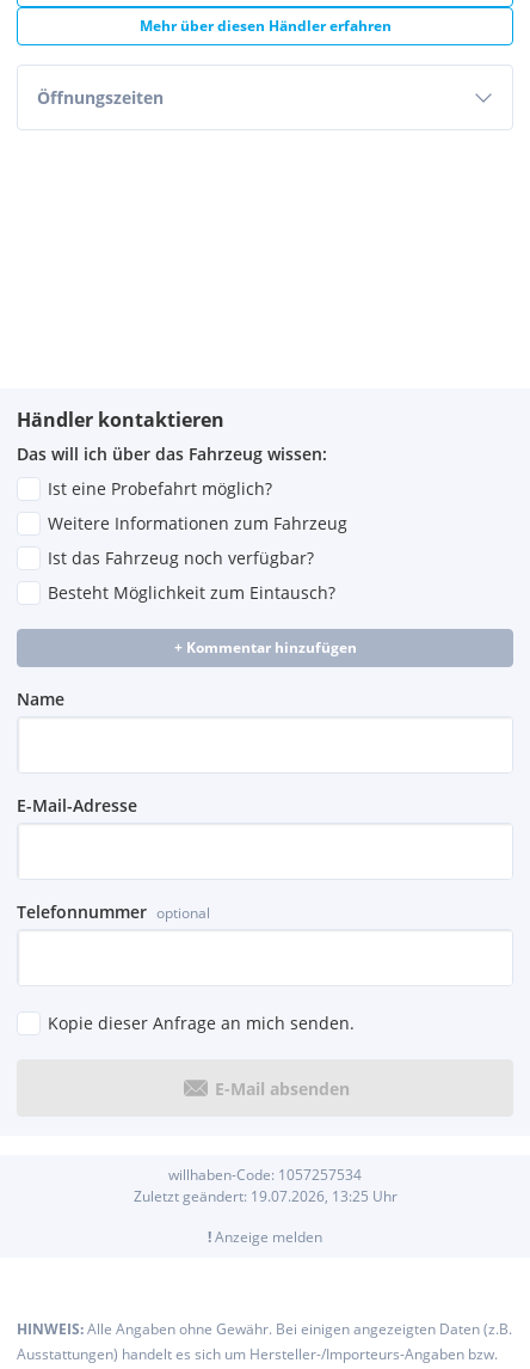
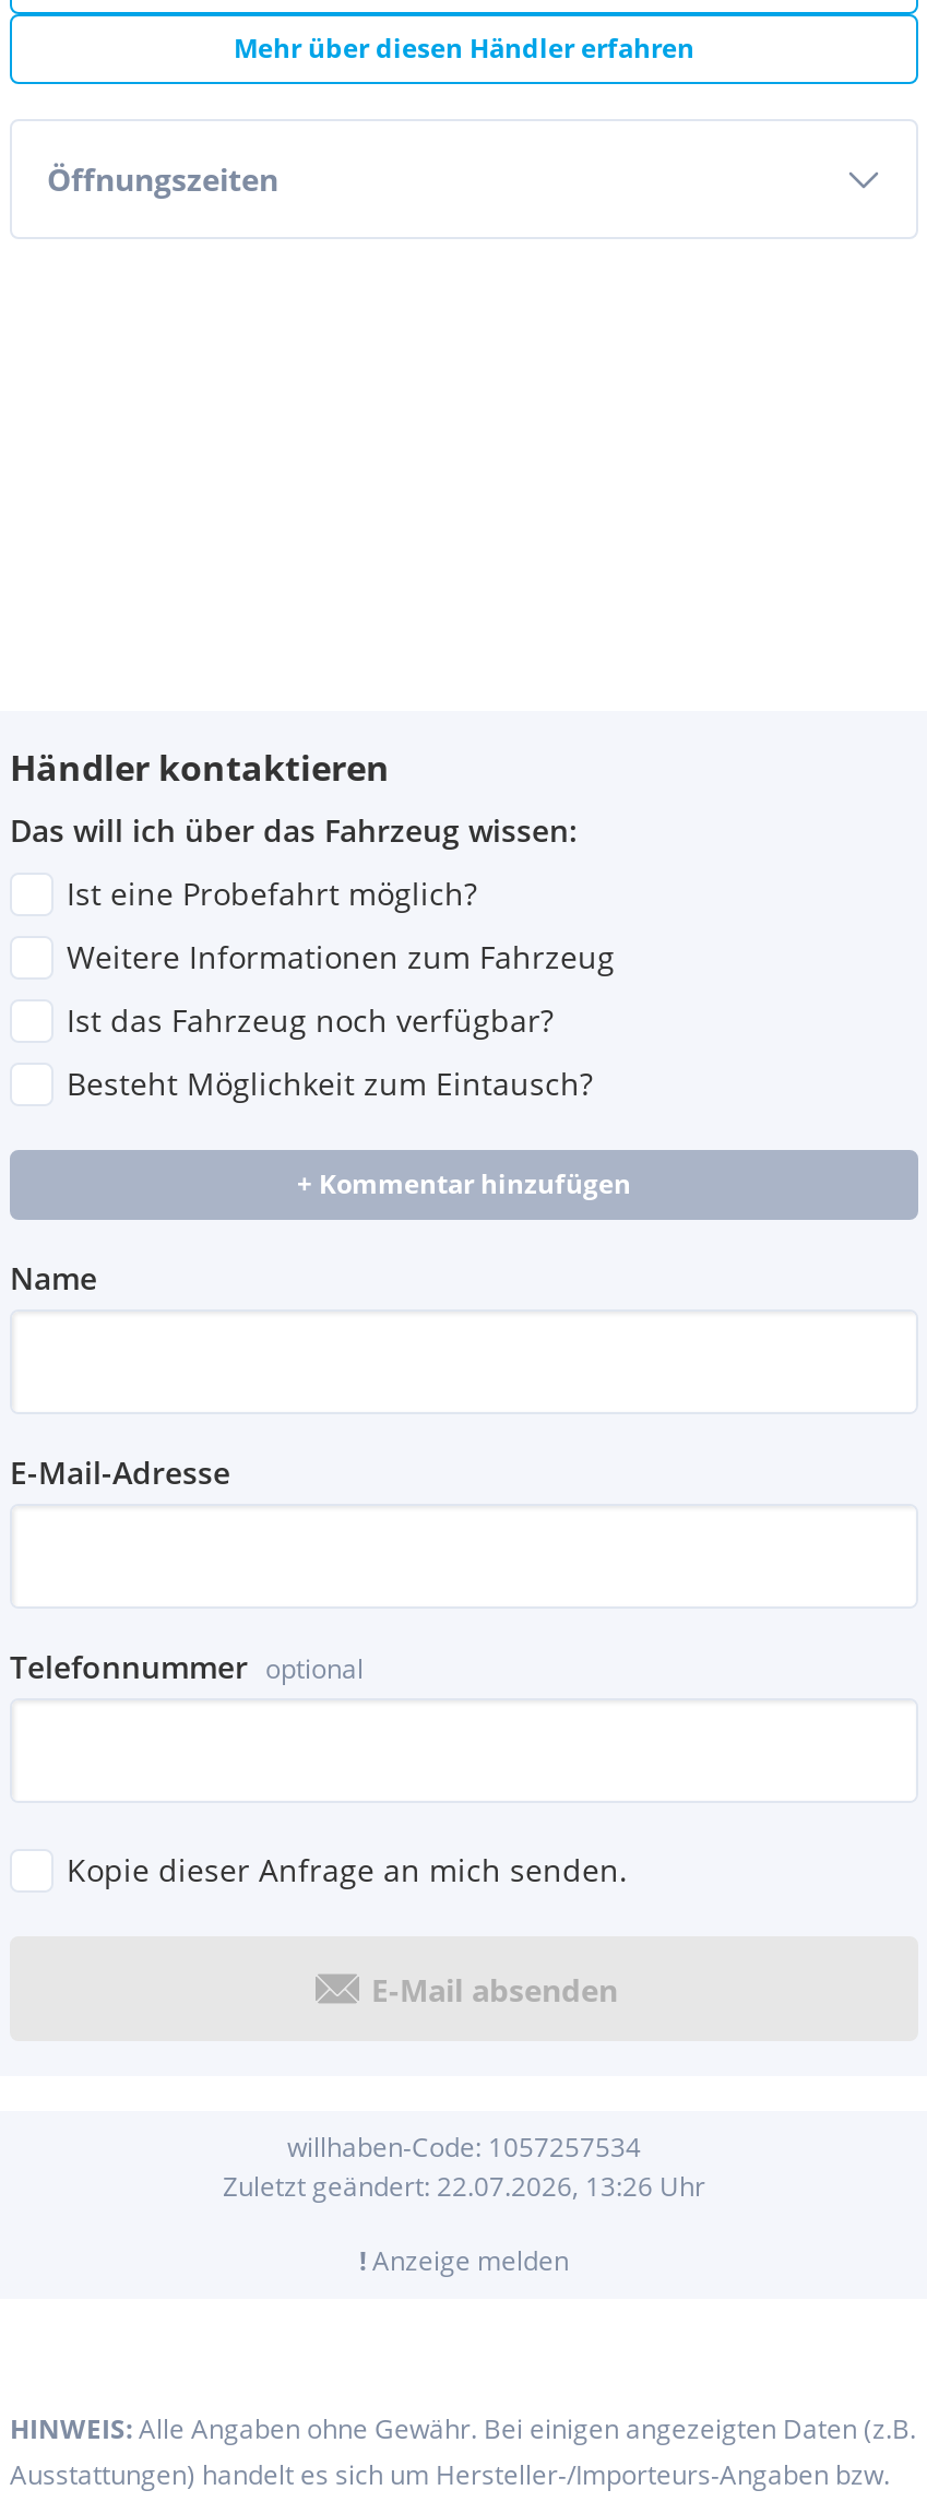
[133,1187,397,1207] Zuletzt geändert: 19.07.2026, 13:25 Uhr -> [223,2169,705,2206] Zuletzt geändert: 22.07.2026, 13:26 Uhr

